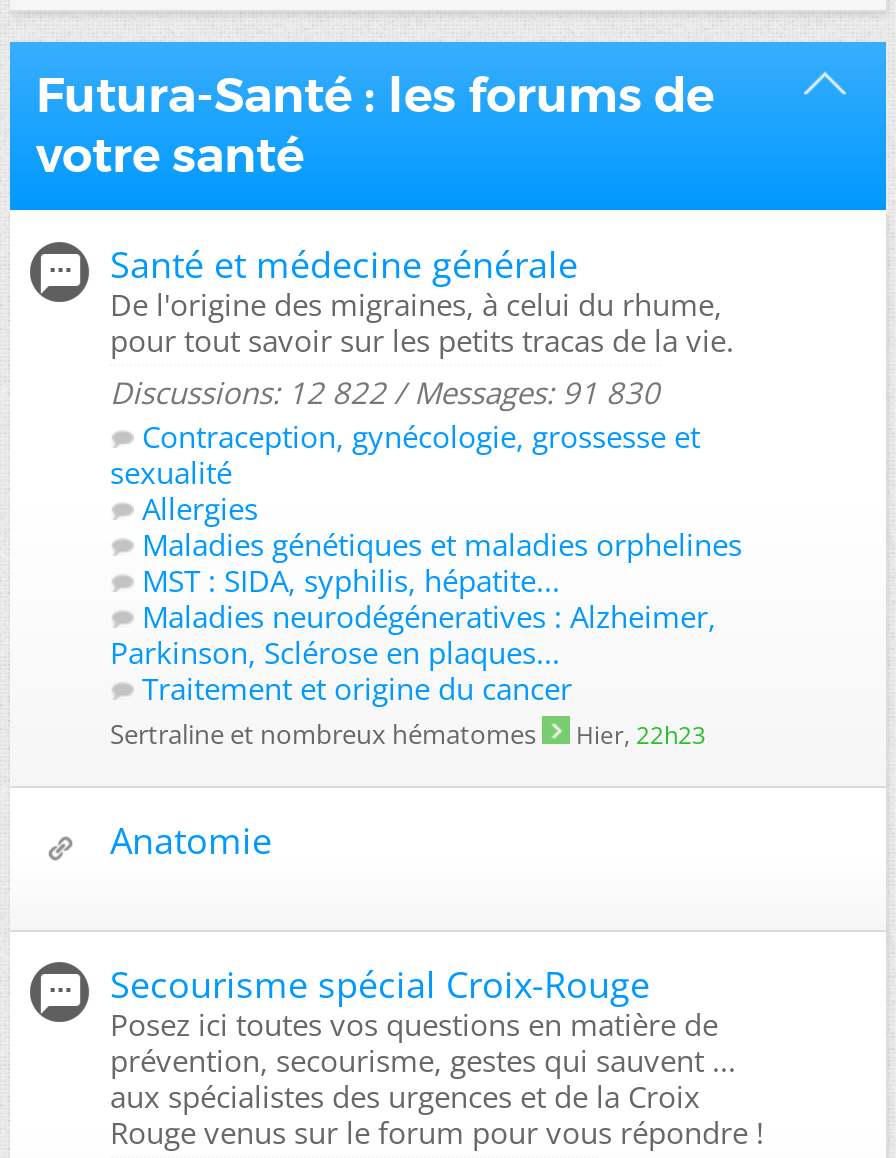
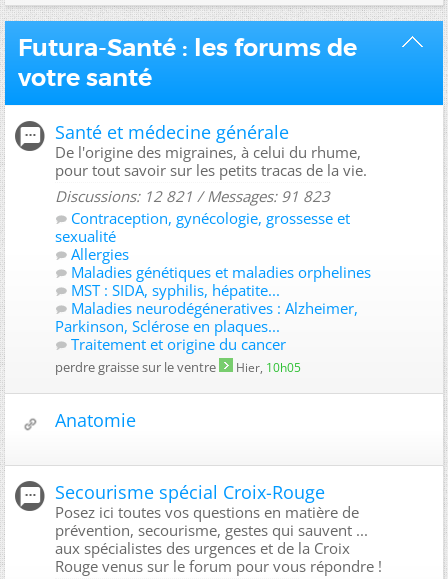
[110,372,660,412] Discussions: 12 822 / Messages: 91 830 -> [55,186,330,206] Discussions: 12 821 / Messages: 91 823
[110,716,706,752] Sertraline et nombreux hématomes | Hier, 22h23 -> [55,358,301,376] perdre graisse sur le ventre | Hier, 10h05

